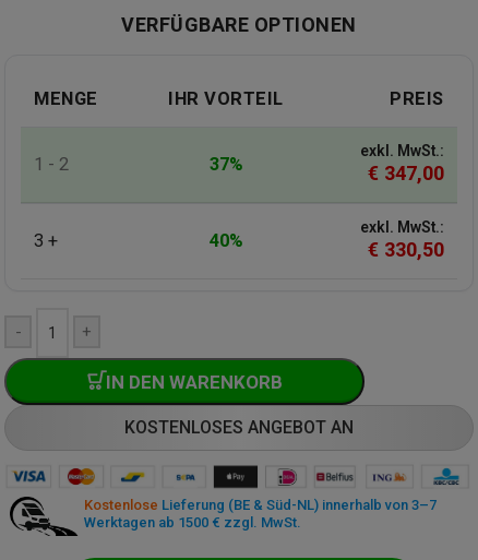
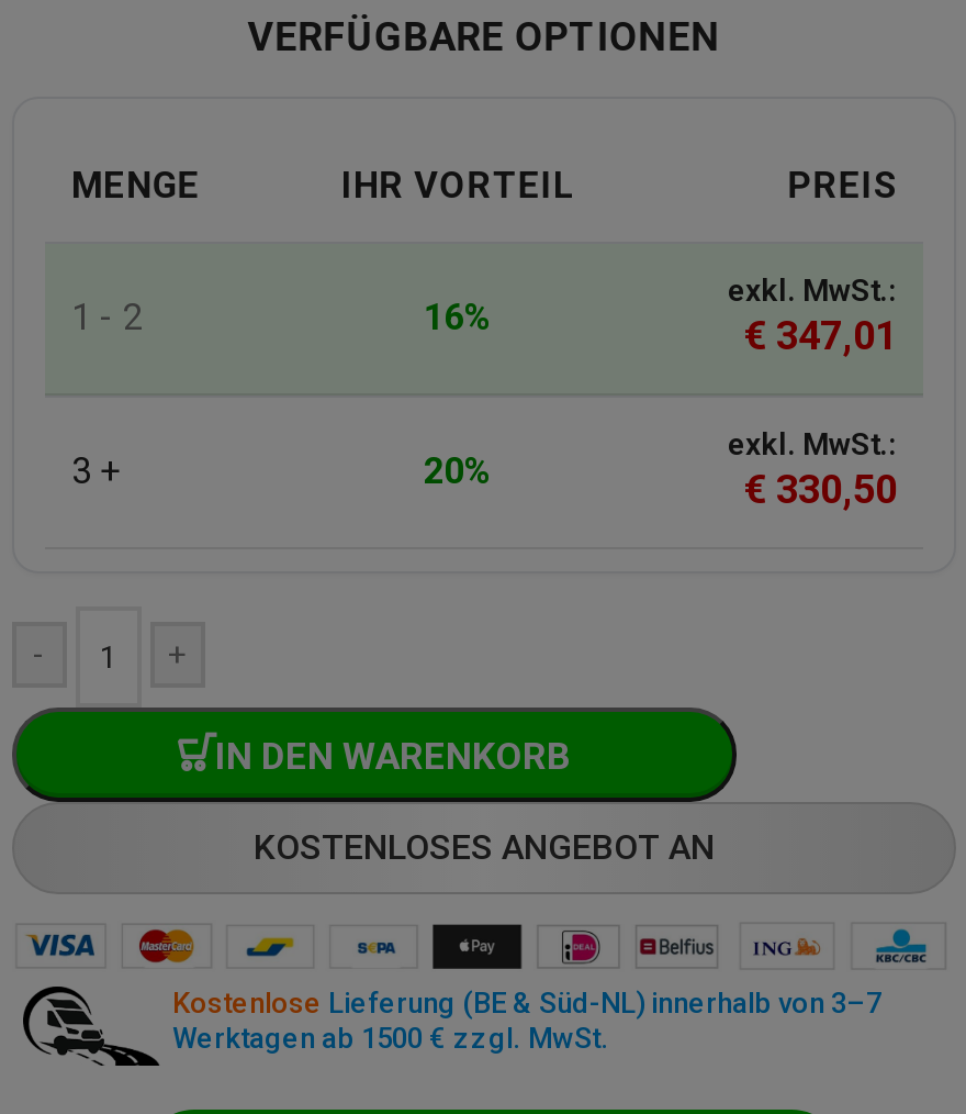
[209,154,243,175] 37% -> [424,297,492,338] 16%
[368,162,444,184] €347,00 -> [743,312,897,358] €347,01
[209,230,243,251] 40% -> [424,450,492,492] 20%

